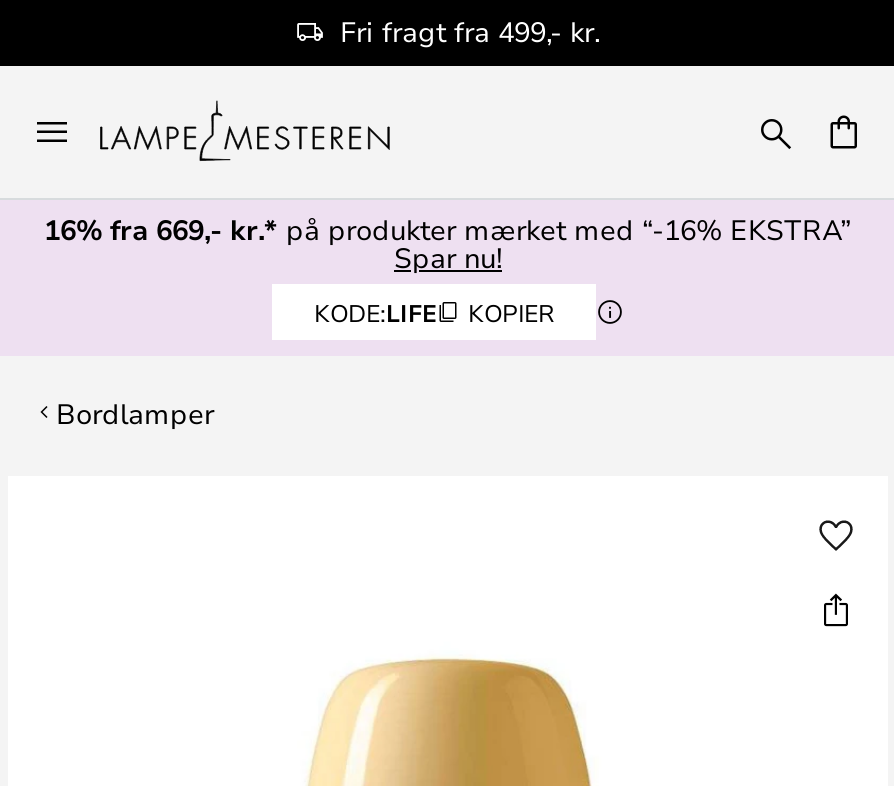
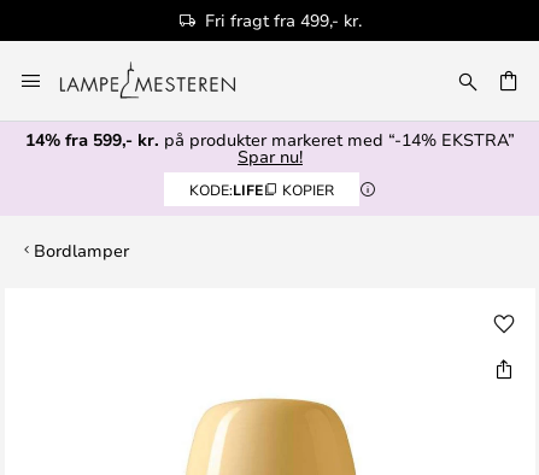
[44,210,852,248] 16% fra 669,- kr.* på produkter mærket med “-16% EKSTRA” -> [25,128,515,151] 14% fra 599,- kr. på produkter markeret med “-14% EKSTRA”

